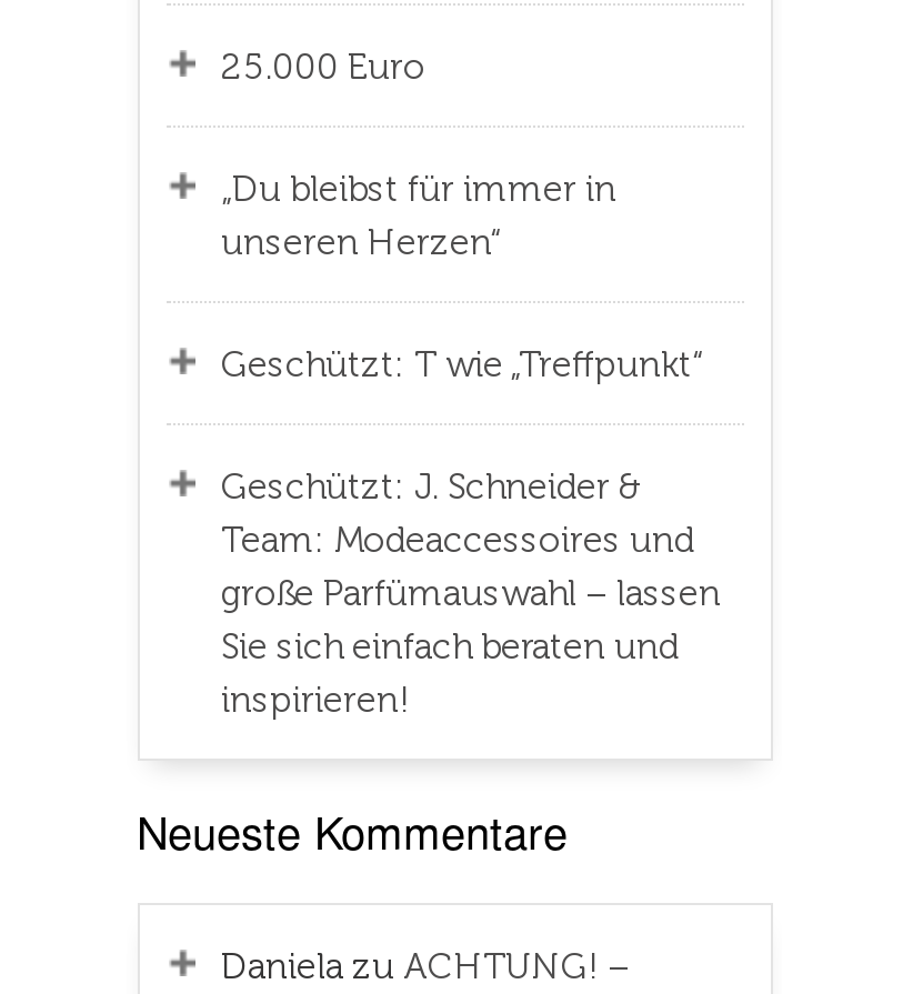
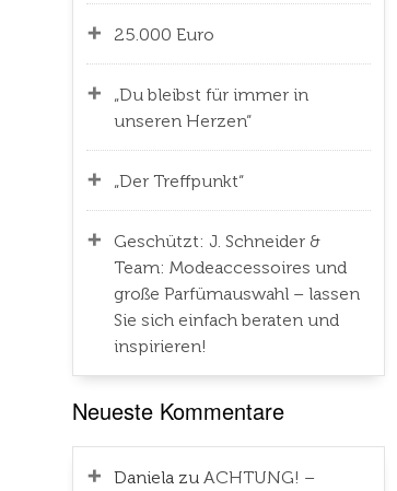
[221,343,703,385] Geschützt: T wie „Treffpunkt“ -> [113,171,243,191] „Der Treffpunkt“

